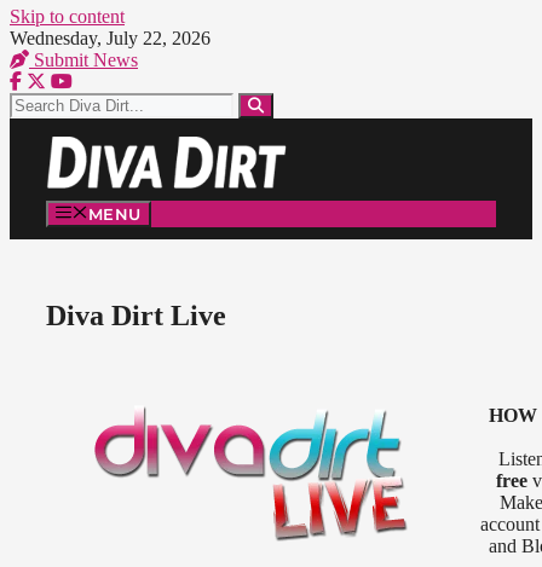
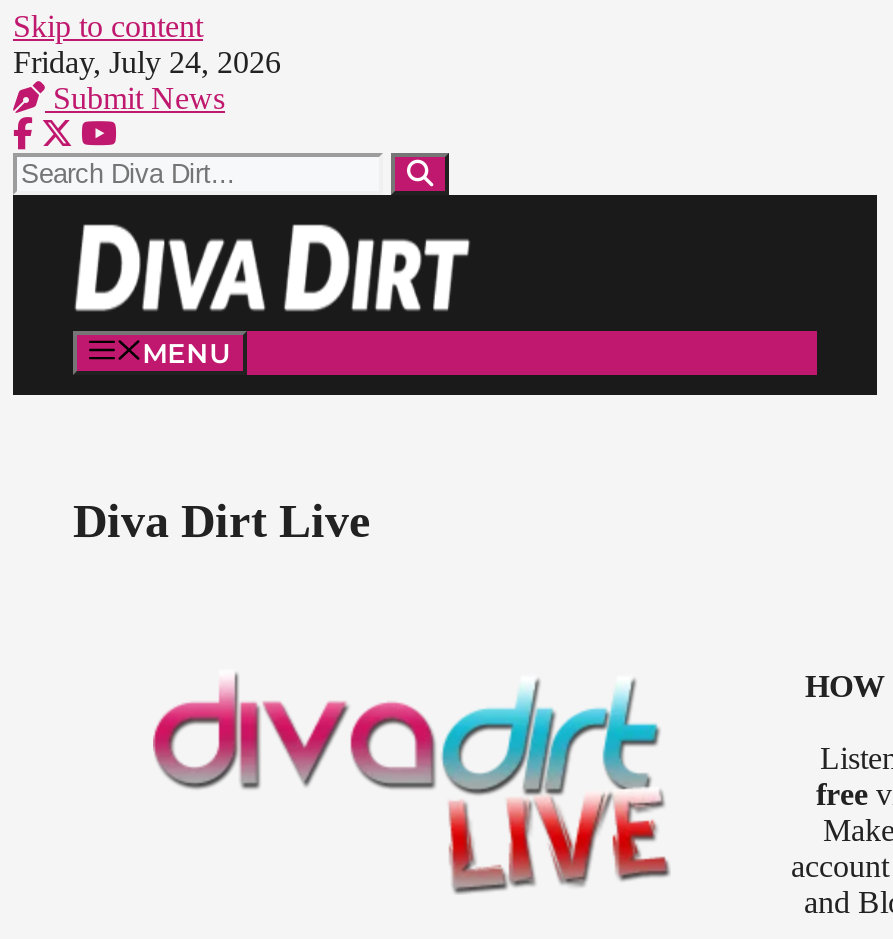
[10,28,211,48] Wednesday, July 22, 2026 -> [13,45,281,79] Friday, July 24, 2026

